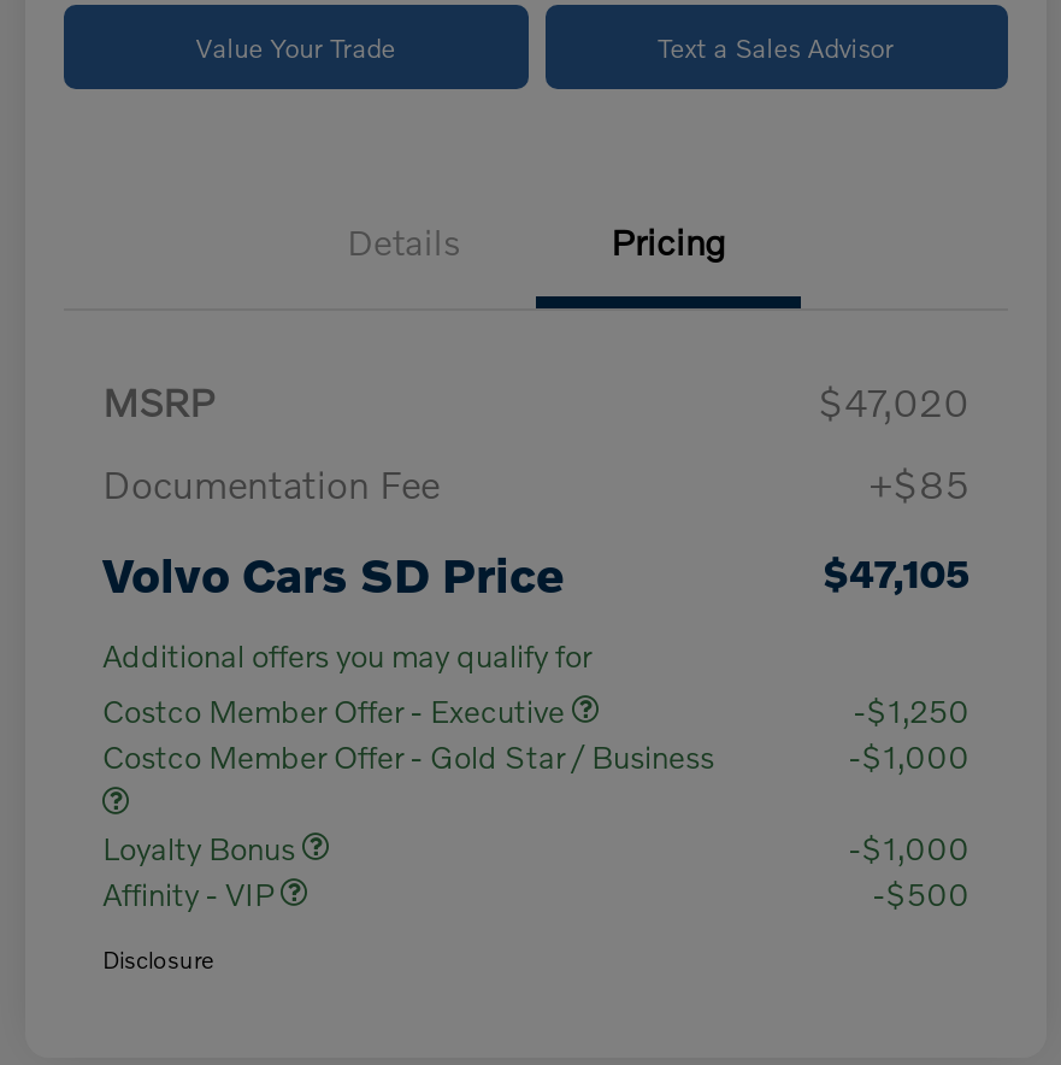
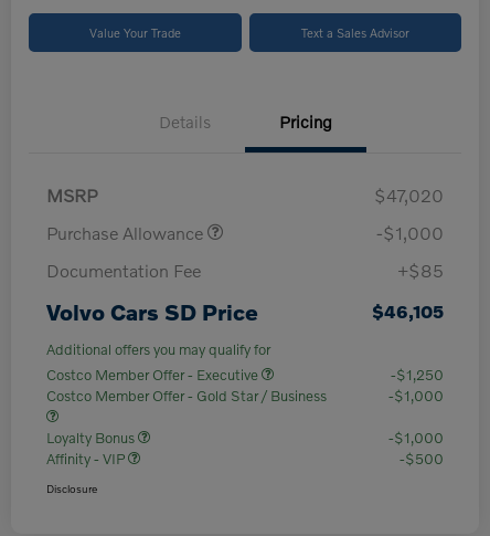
none -> [46,222,444,243] Purchase Allowance | -$1,000
[823,549,969,595] $47,105 -> [372,300,444,321] $46,105

